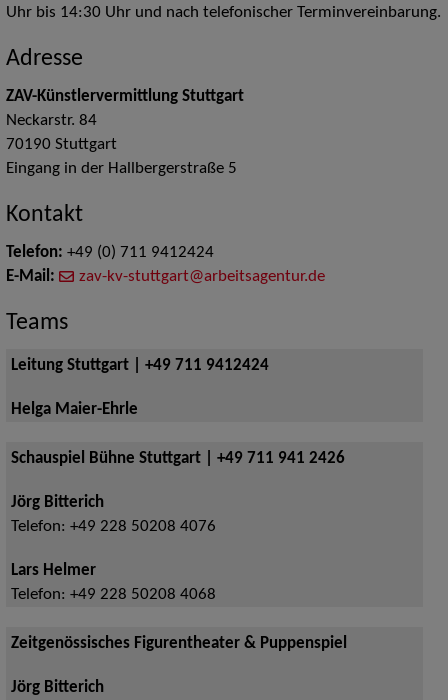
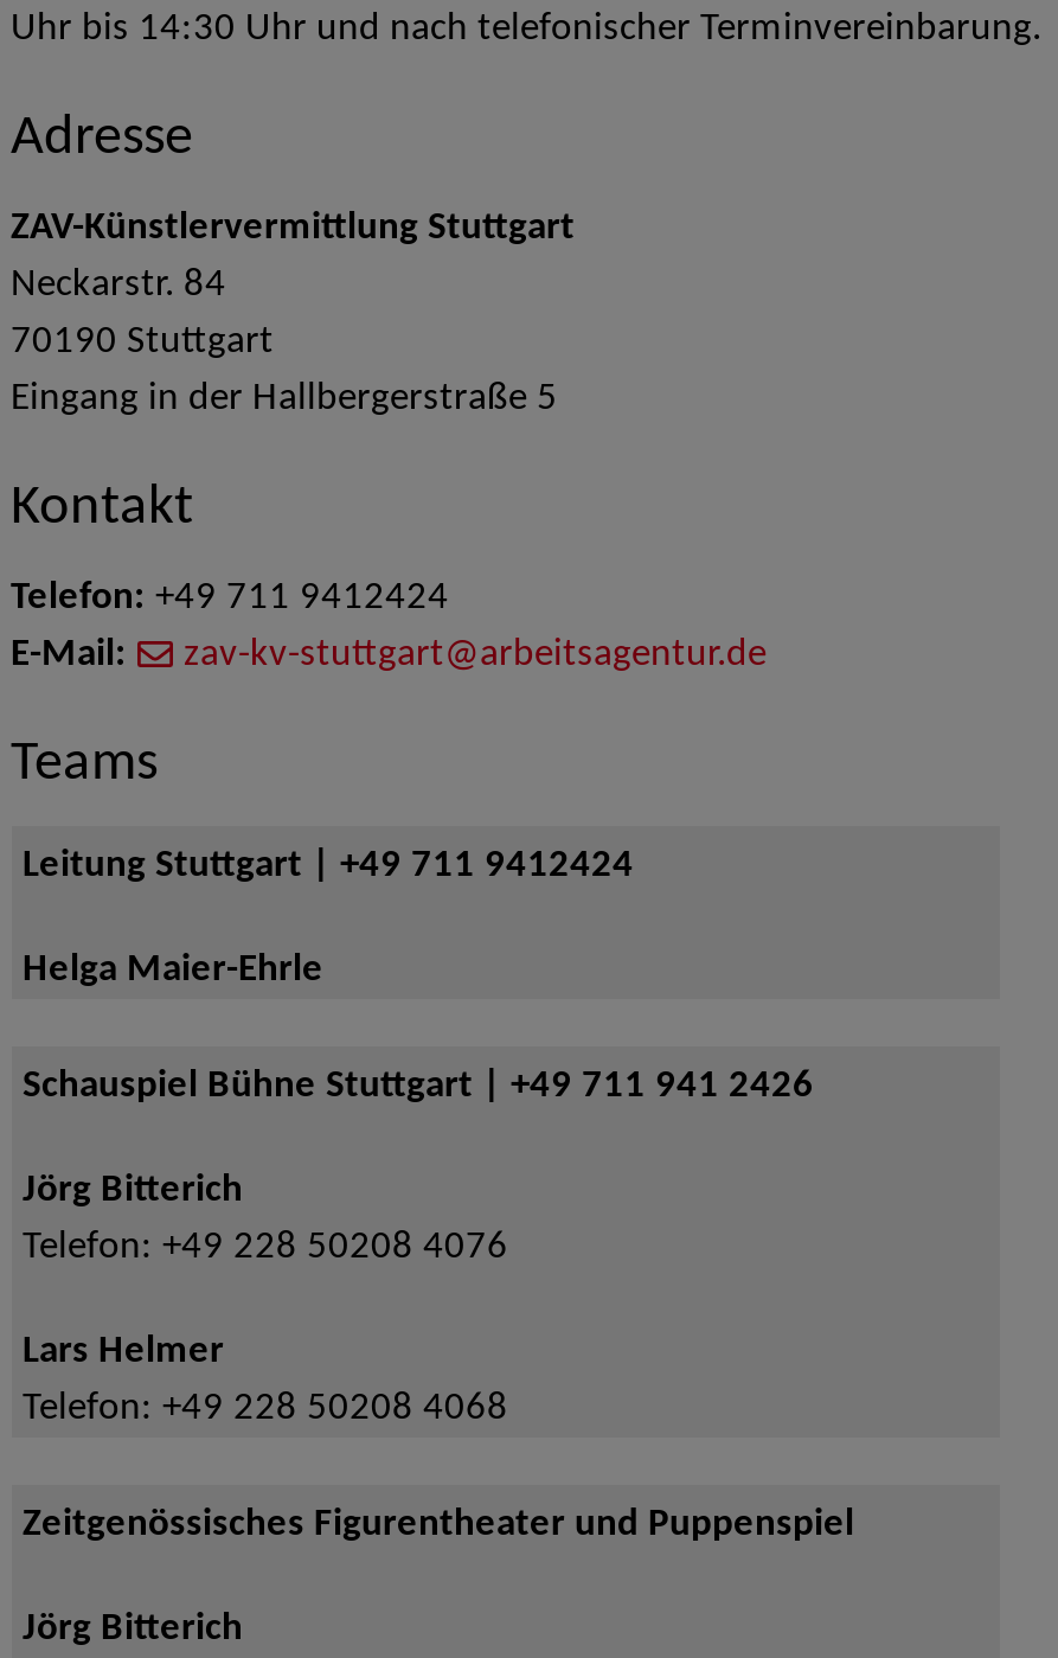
[5,245,213,261] Telefon: +49 (0) 711 9412424 -> [11,580,449,618] Telefon: +49 711 9412424
[10,636,346,652] Zeitgenössisches Figurentheater & Puppenspiel -> [23,1507,854,1545] Zeitgenössisches Figurentheater und Puppenspiel

